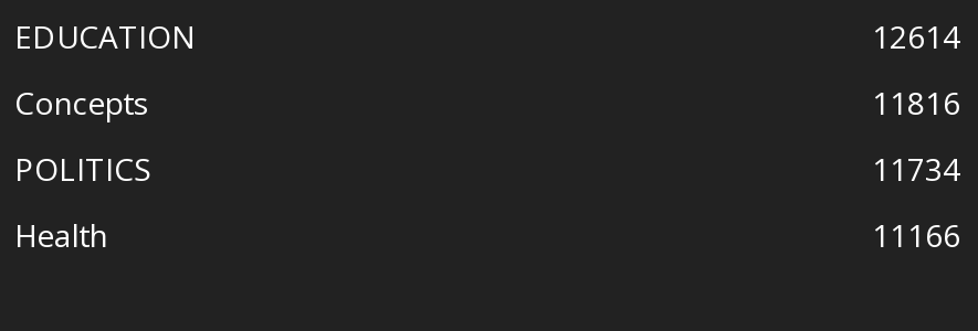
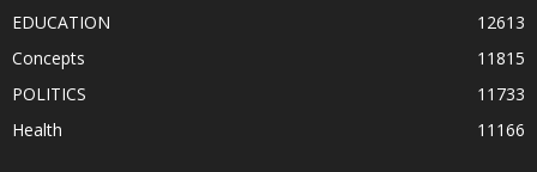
[872,15,960,57] 12614 -> [477,11,525,33] 12613
[872,81,960,123] 11816 -> [477,46,525,69] 11815
[872,147,960,189] 11734 -> [477,82,525,105] 11733

